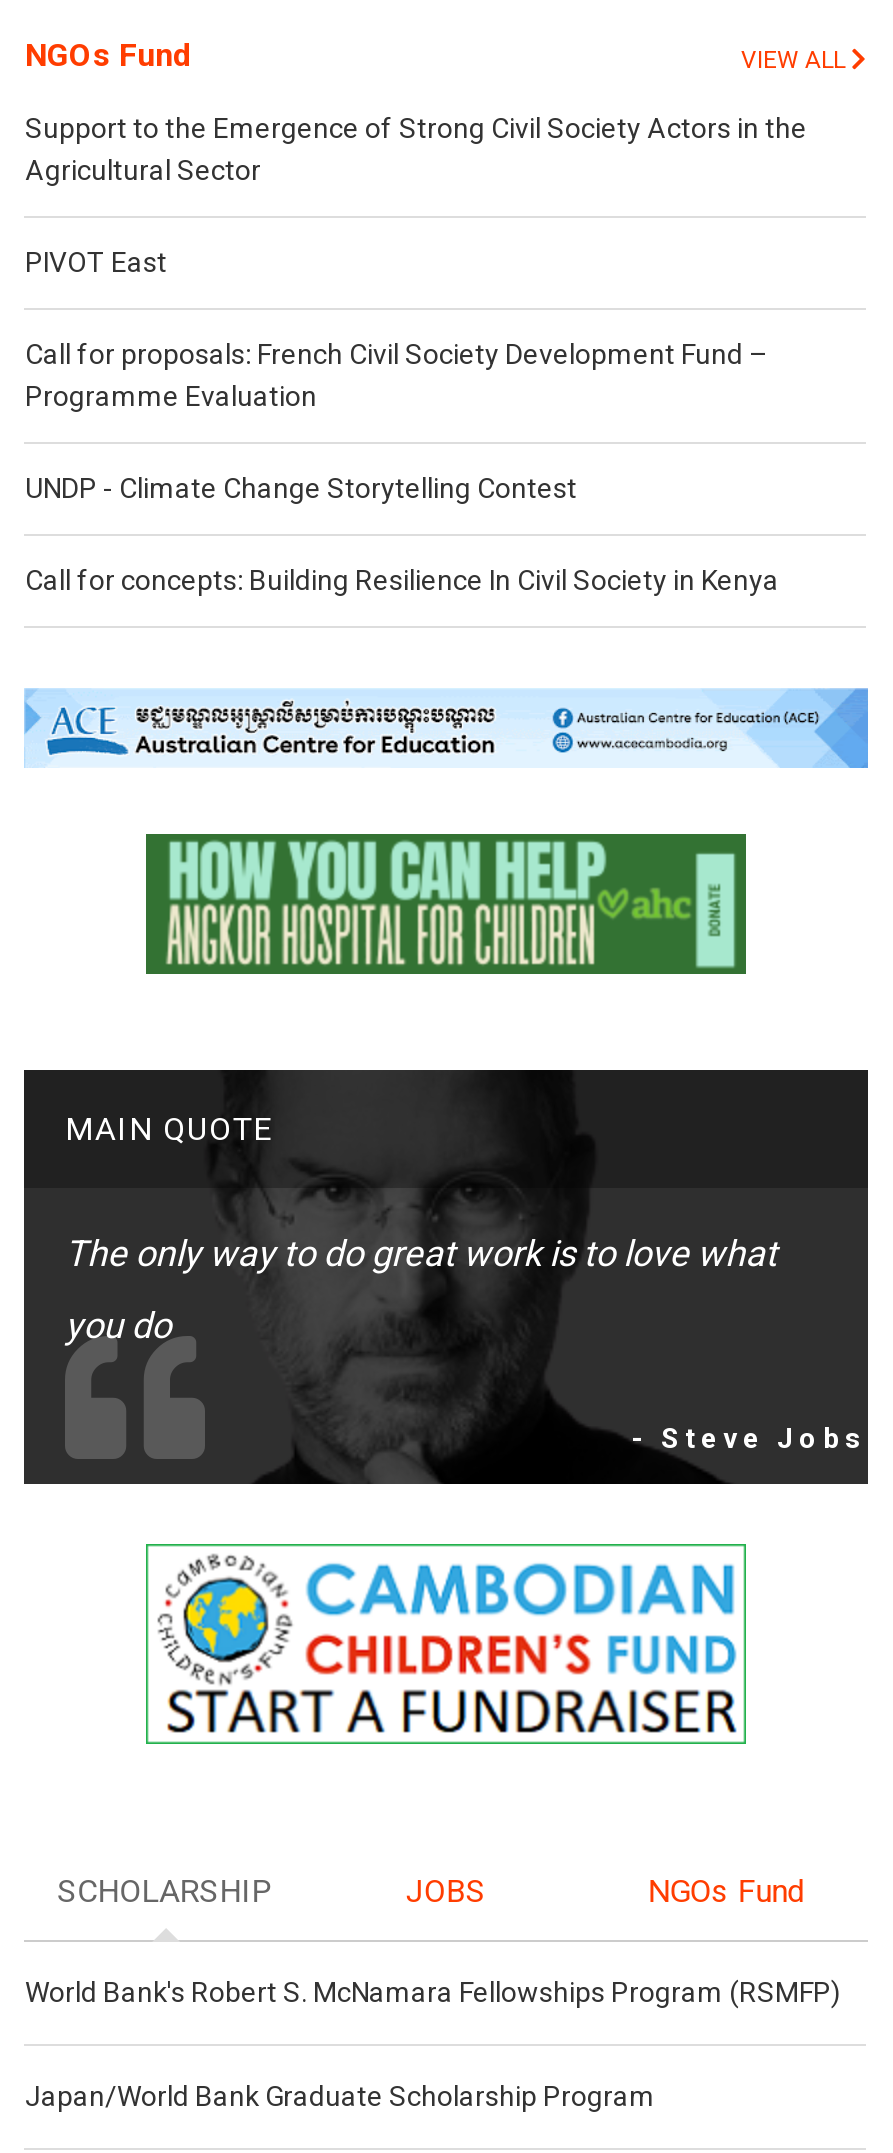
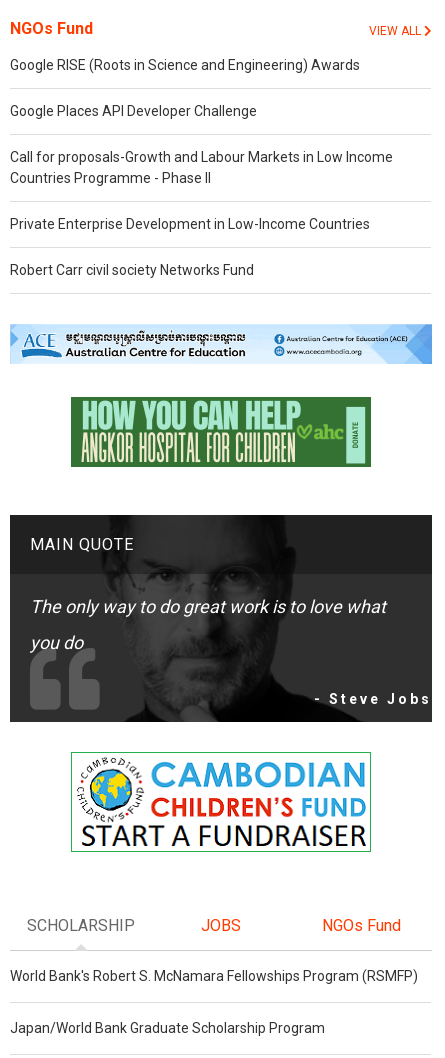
[25,111,807,185] Support to the Emergence of Strong Civil Society Actors in the | Agricultural Sector -> [10,57,360,73] Google RISE (Roots in Science and Engineering) Awards
[25,245,167,277] PIVOT East -> [10,103,257,119] Google Places API Developer Challenge
[25,337,767,411] Call for proposals: French Civil Society Development Fund – | Programme Evaluation -> [10,149,393,186] Call for proposals-Growth and Labour Markets in Low Income | Countries Programme - Phase II
[25,471,577,503] UNDP - Climate Change Storytelling Contest -> [10,216,370,232] Private Enterprise Development in Low-Income Countries
[25,563,779,595] Call for concepts: Building Resilience In Civil Society in Kenya -> [10,262,254,278] Robert Carr civil society Networks Fund

